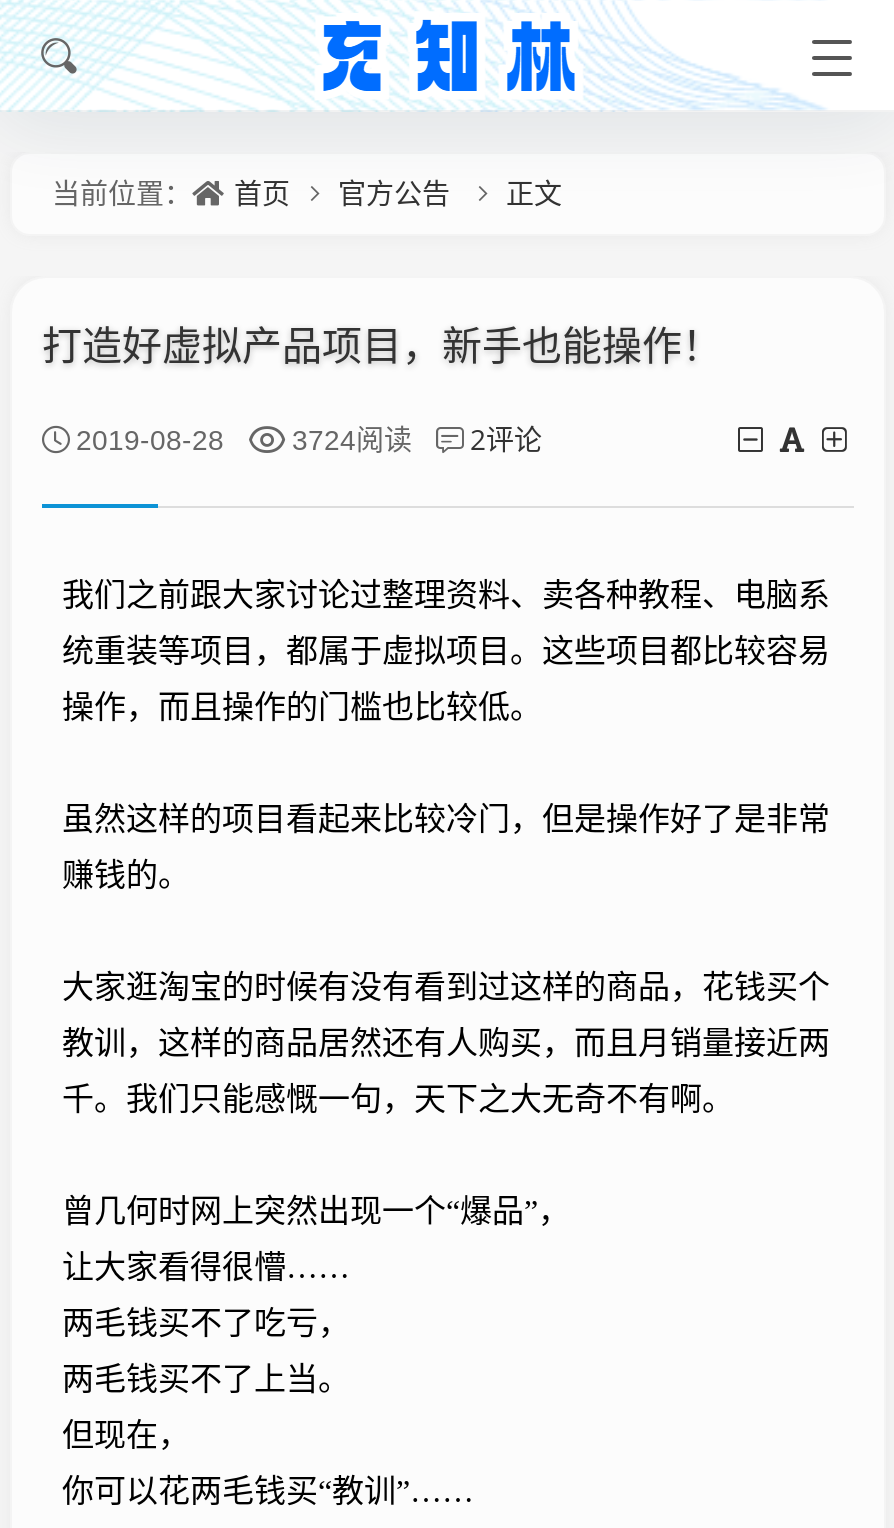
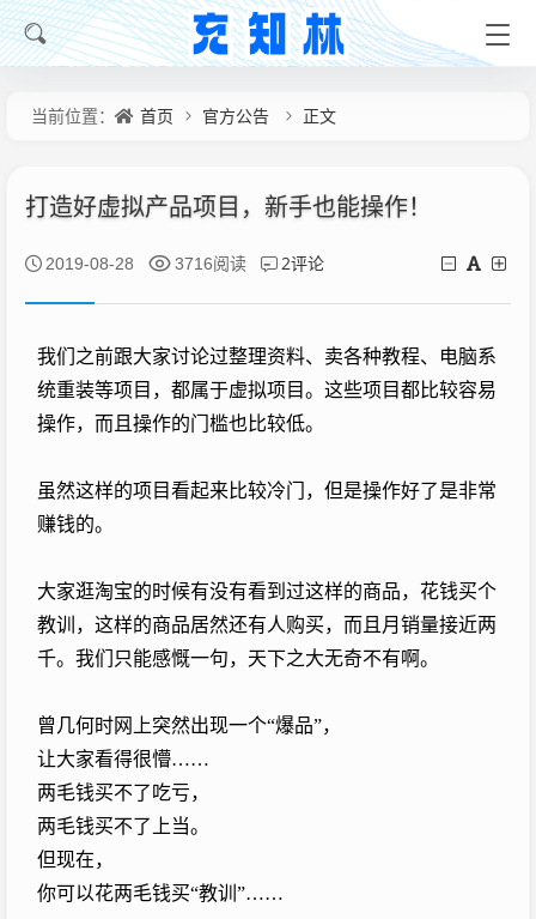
[292,420,542,458] 3724阅读 2评论 -> [175,252,324,274] 3716阅读 2评论

